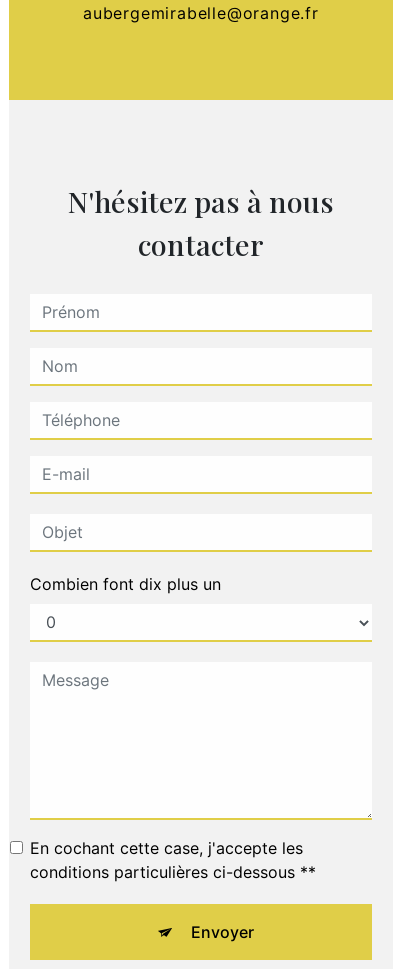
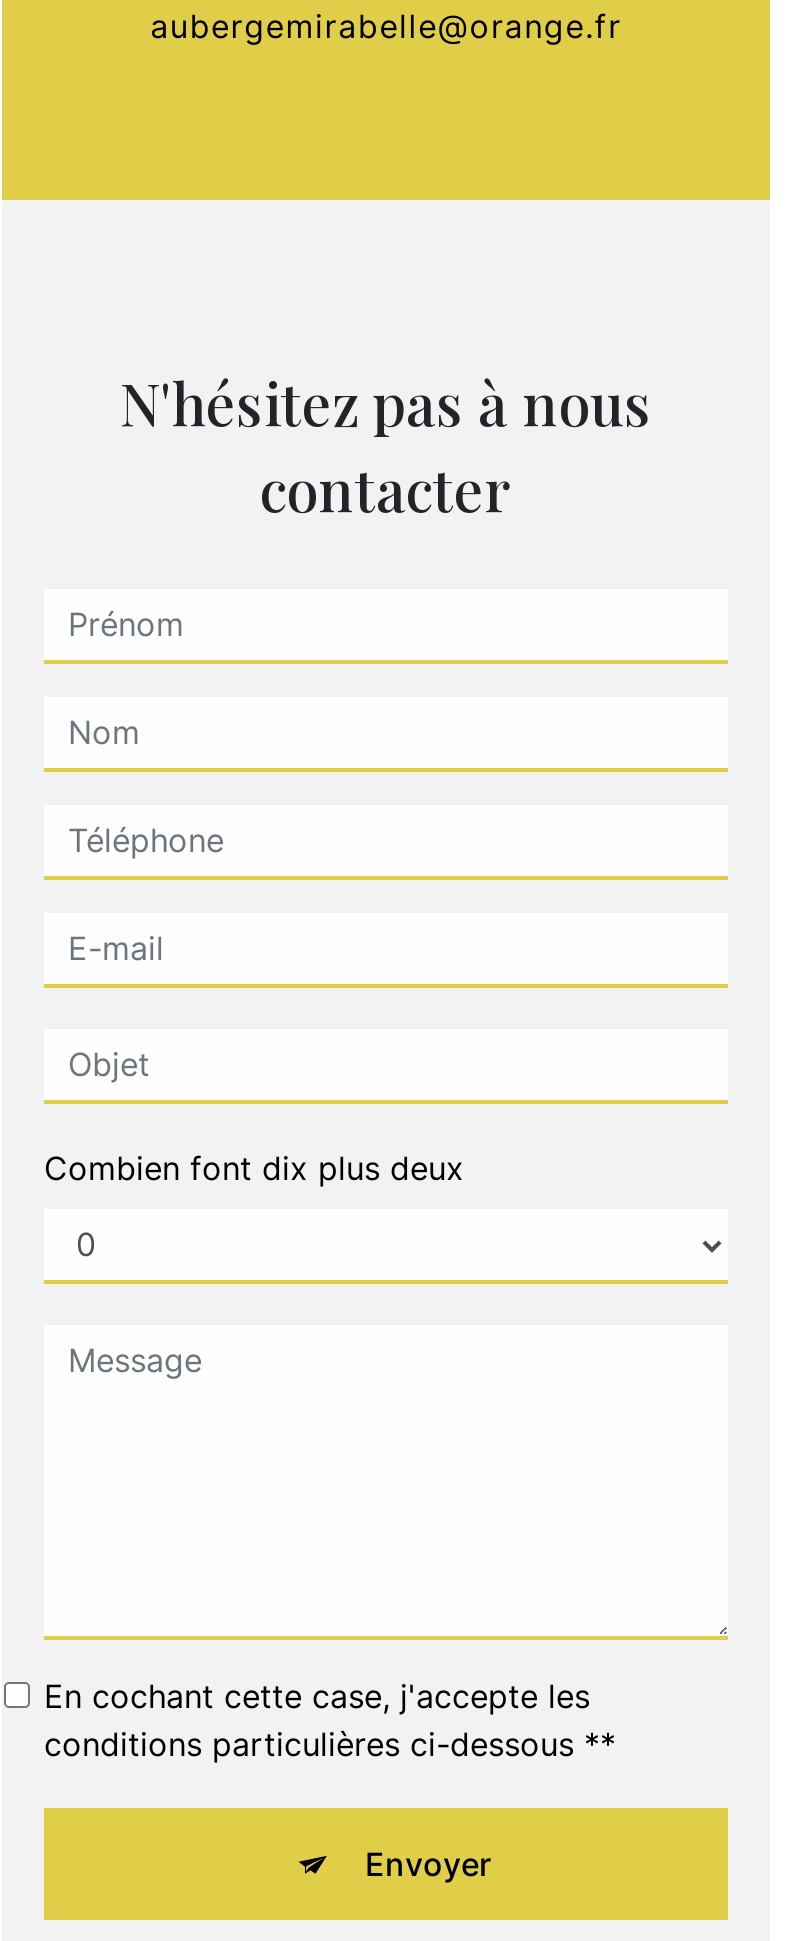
[30,574,221,594] Combien font dix plus un -> [44,1149,464,1189] Combien font dix plus deux

